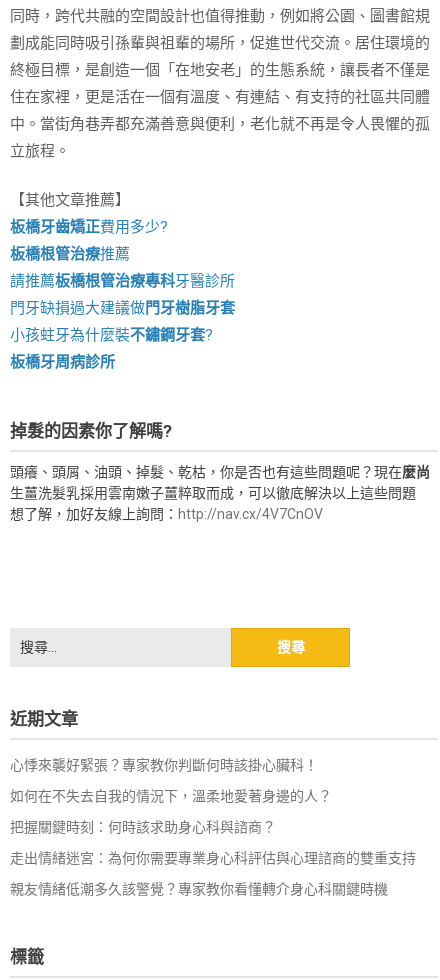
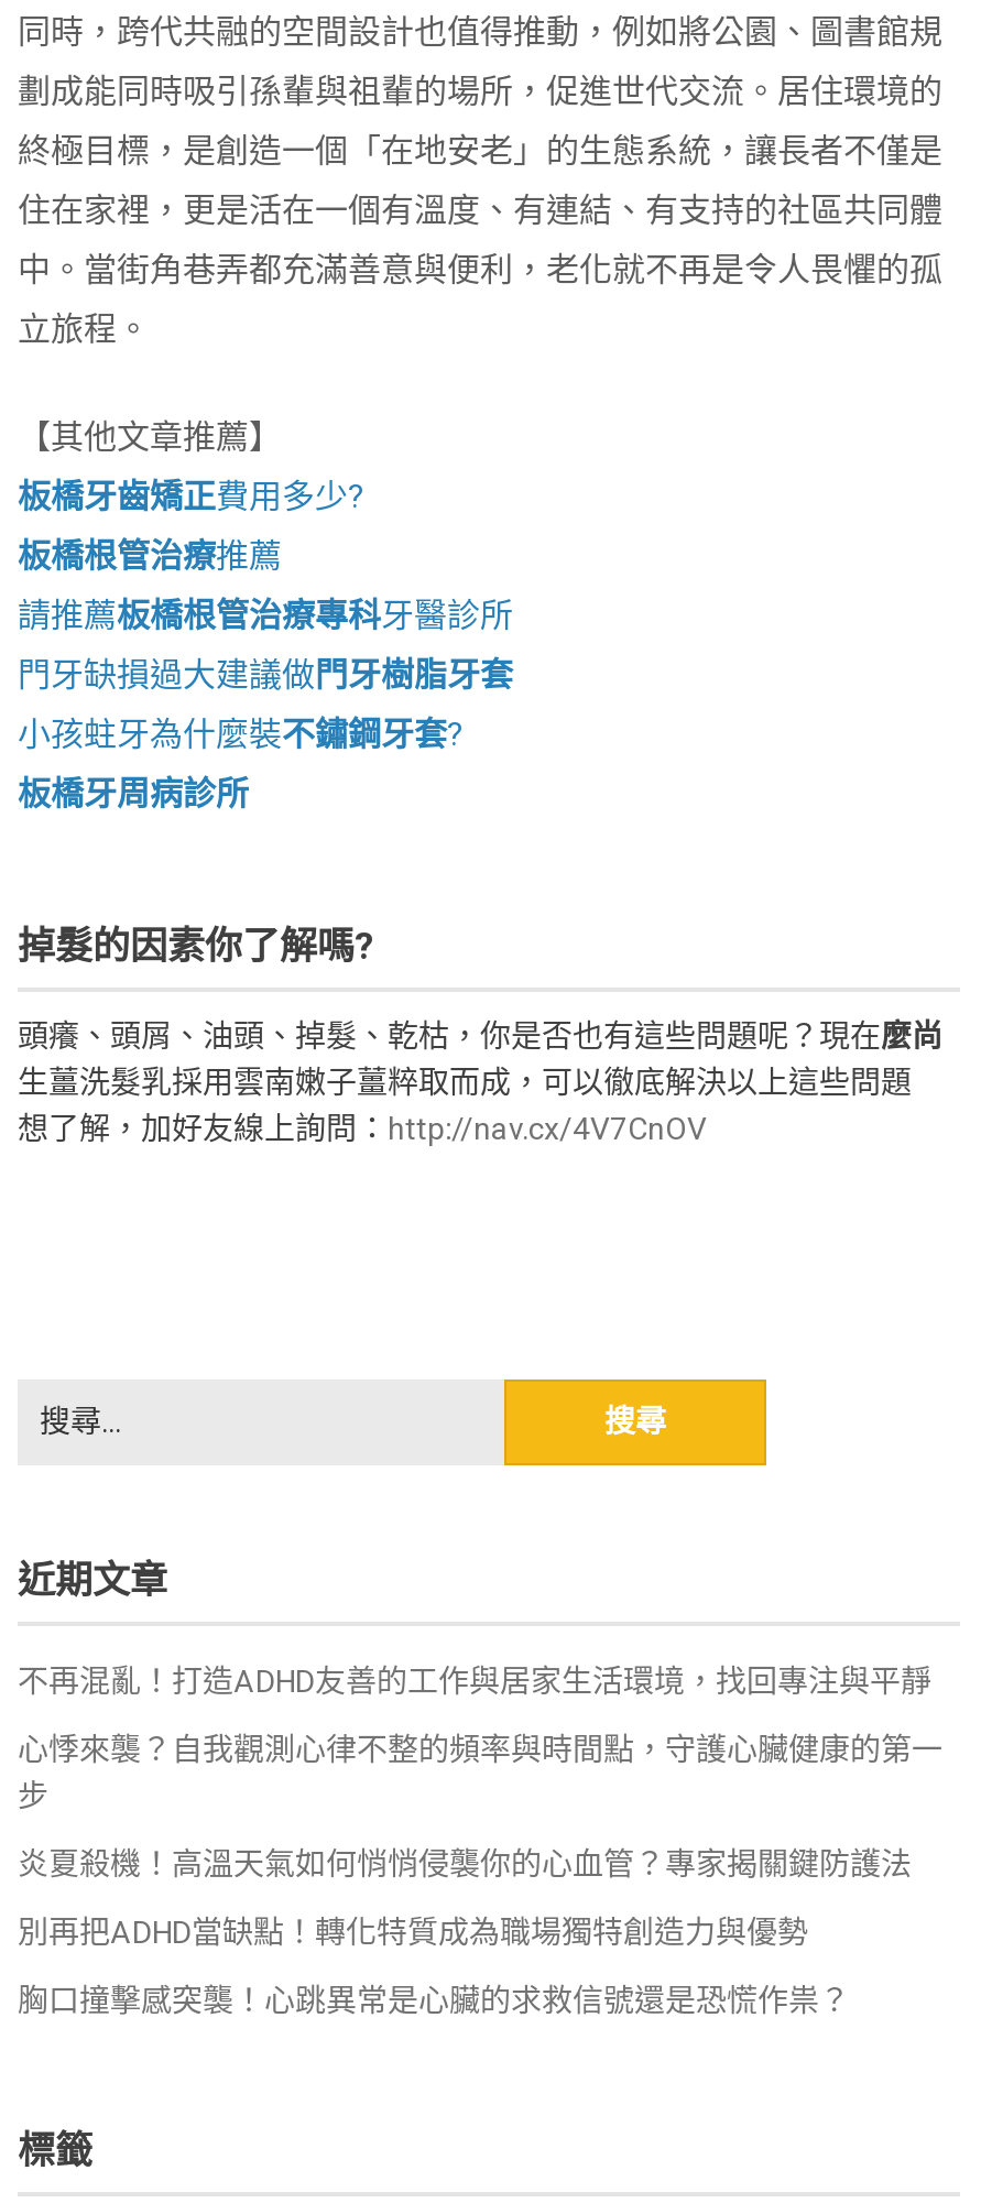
[10,756,318,772] 心悸來襲好緊張？專家教你判斷何時該掛心臟科！ -> [18,1662,931,1698] 不再混亂！打造ADHD友善的工作與居家生活環境，找回專注與平靜
[10,787,332,803] 如何在不失去自我的情況下，溫柔地愛著身邊的人？ -> [18,1731,942,1812] 心悸來襲？自我觀測心律不整的頻率與時間點，守護心臟健康的第一 | 步
[10,818,276,834] 把握關鍵時刻：何時該求助身心科與諮商？ -> [18,1845,912,1880] 炎夏殺機！高溫天氣如何悄悄侵襲你的心血管？專家揭關鍵防護法
[10,849,416,865] 走出情緒迷宮：為何你需要專業身心科評估與心理諮商的雙重支持 -> [18,1913,808,1949] 別再把ADHD當缺點！轉化特質成為職場獨特創造力與優勢
[10,880,388,896] 親友情緒低潮多久該警覺？專家教你看懂轉介身心科關鍵時機 -> [18,1982,850,2017] 胸口撞擊感突襲！心跳異常是心臟的求救信號還是恐慌作祟？

